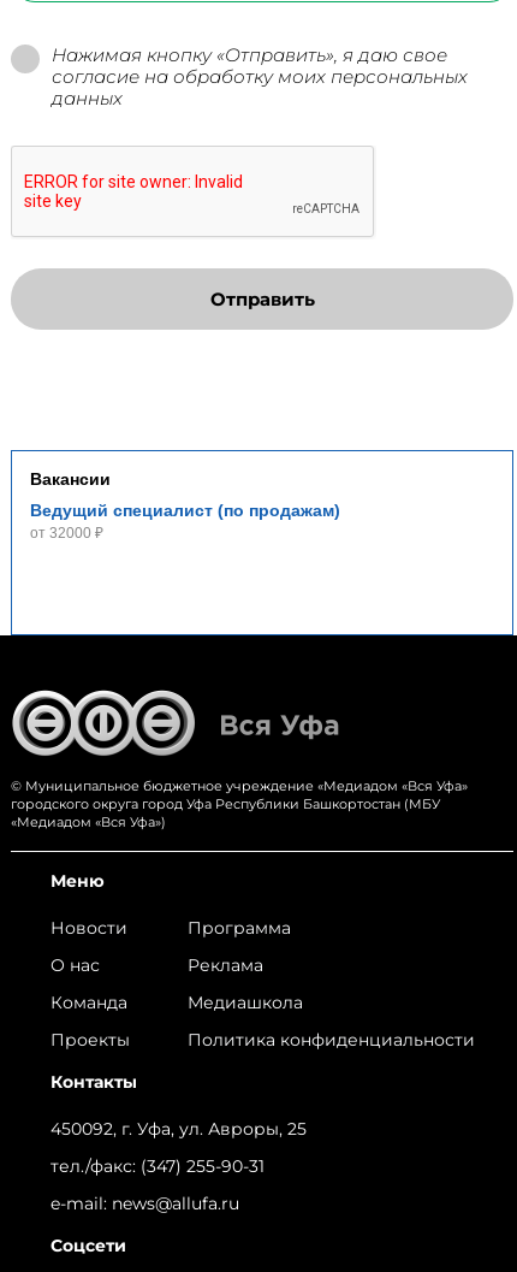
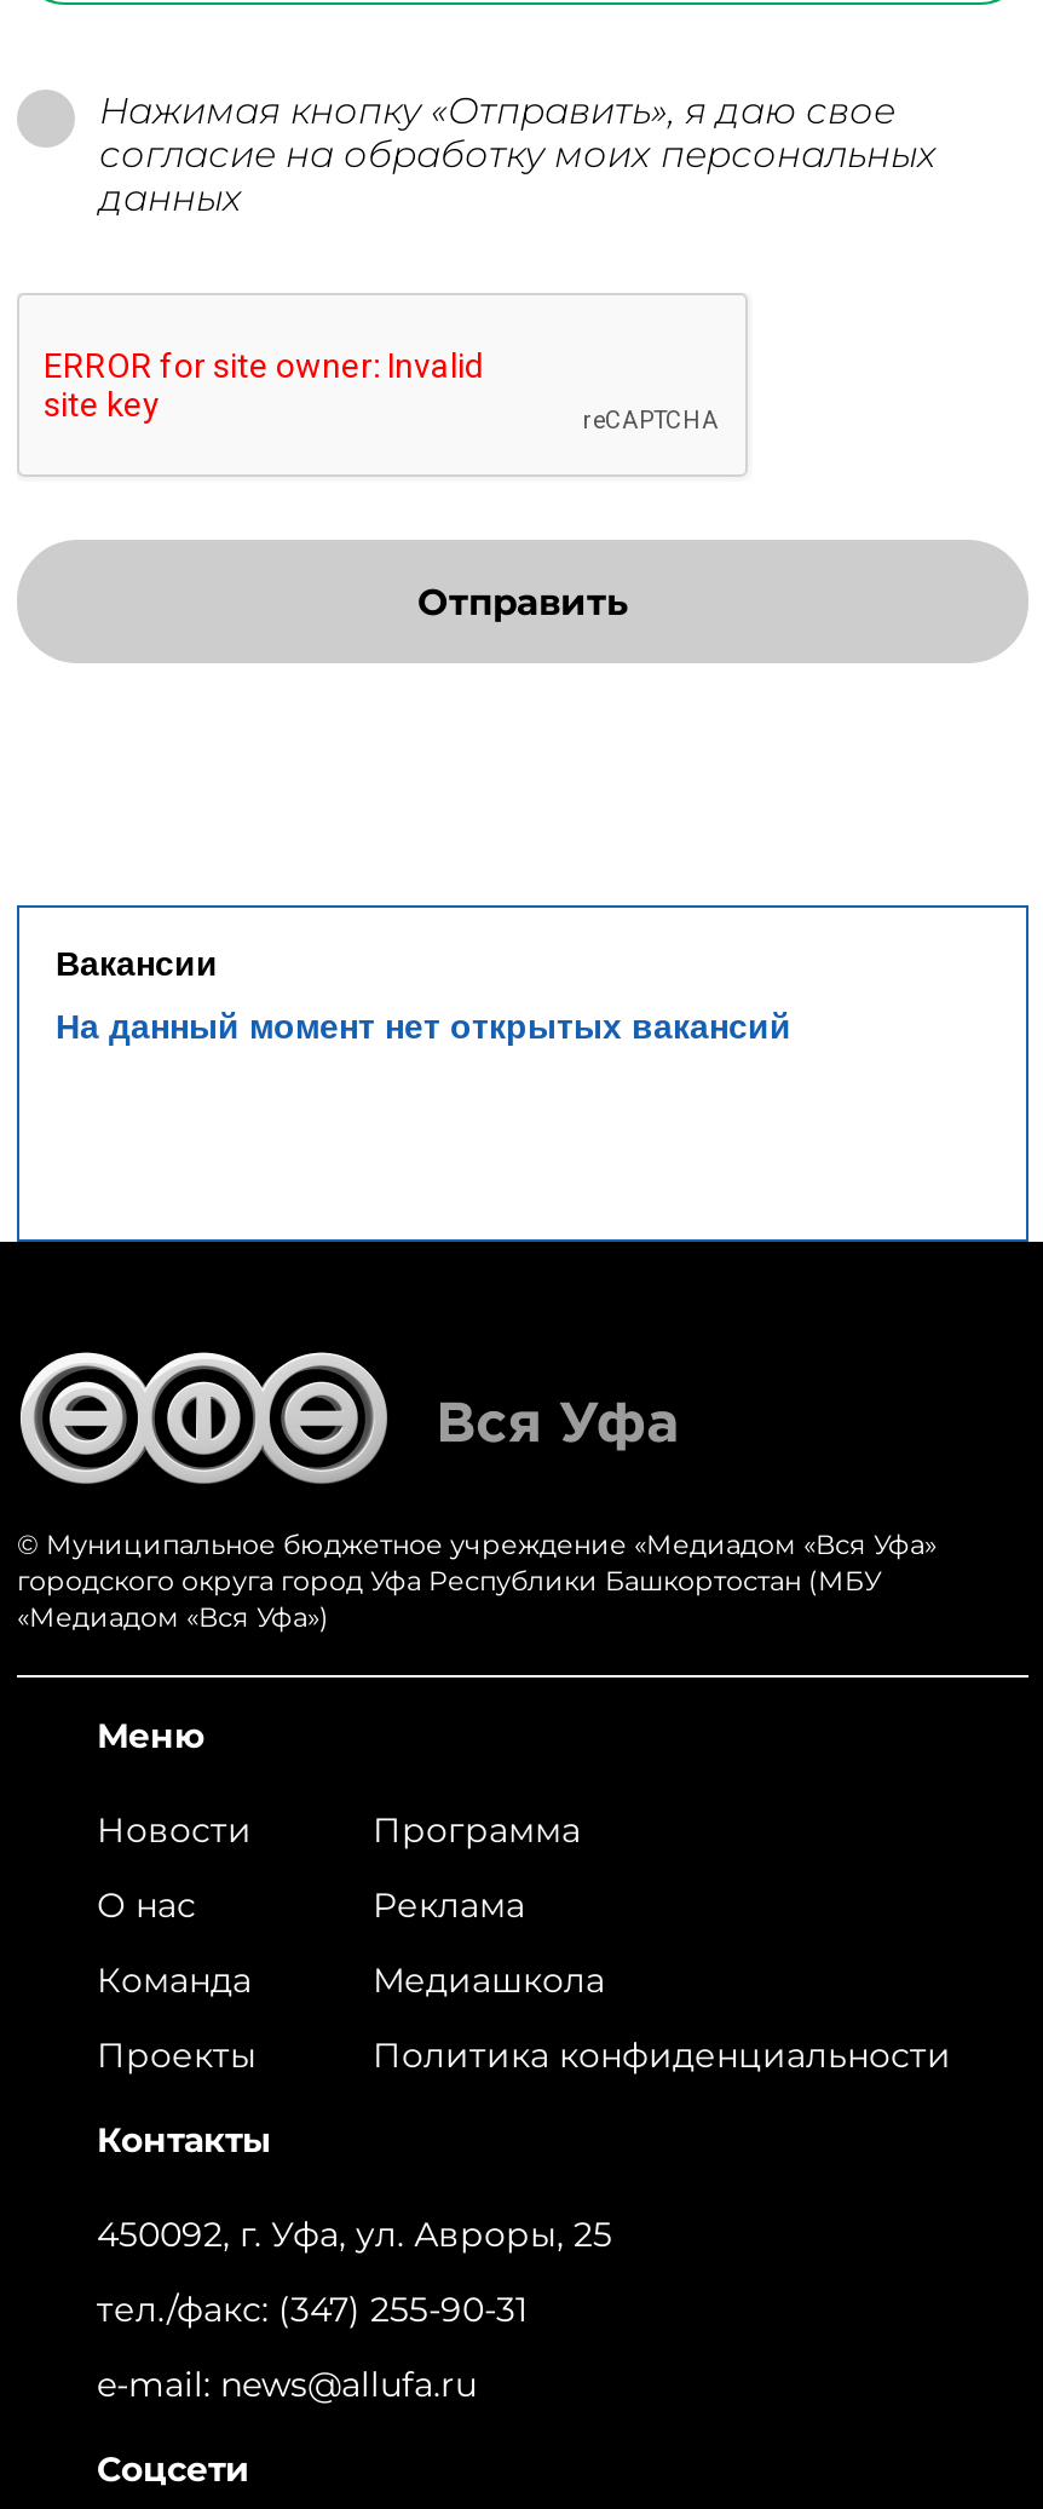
[30,501,340,542] Ведущий специалист (по продажам) | от 32000 ₽ -> [56,1007,791,1046] На данный момент нет открытых вакансий

